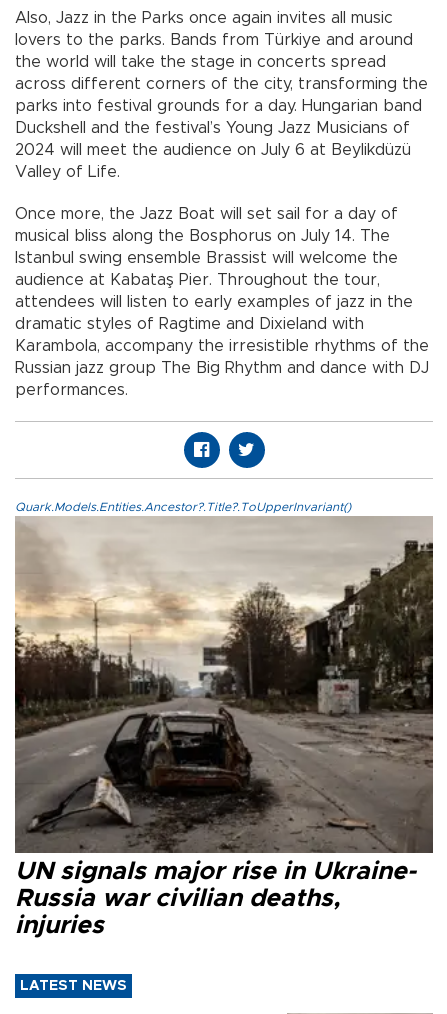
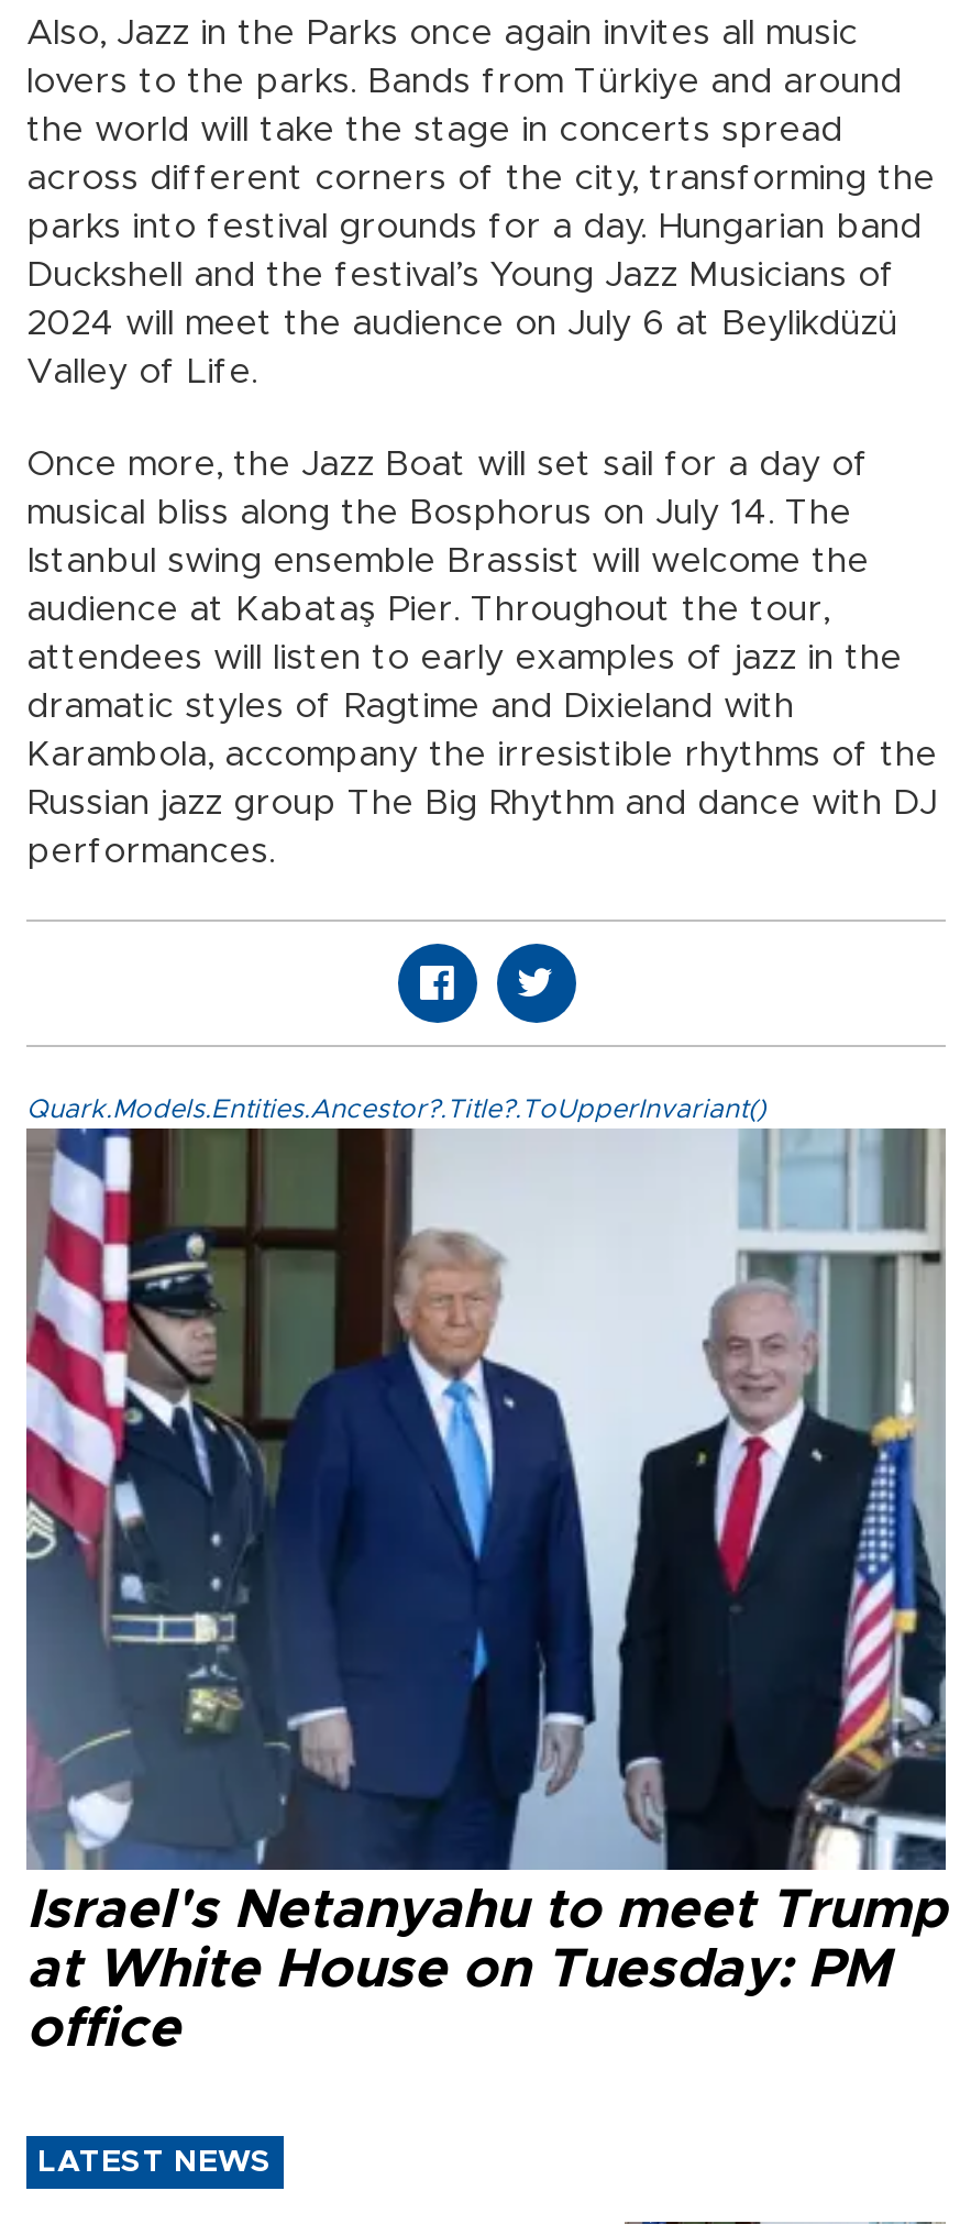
[14,516,434,938] [image] | UN signals major rise in Ukraine- | Russia war civilian deaths, | injuries -> [24,1128,946,2058] [image] | Israel's Netanyahu to meet Trump | at White House on Tuesday: PM | office

